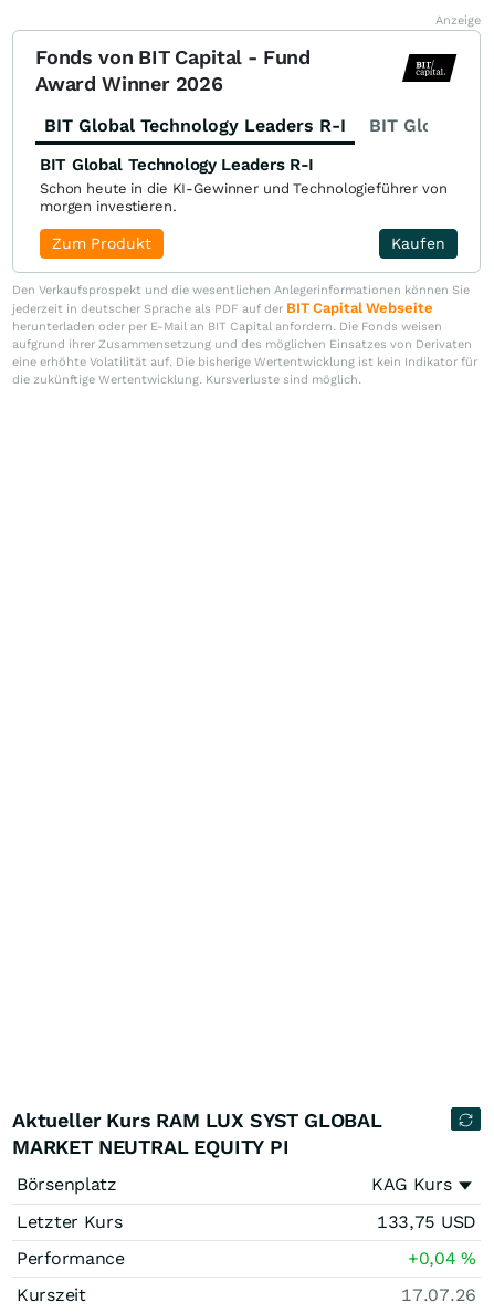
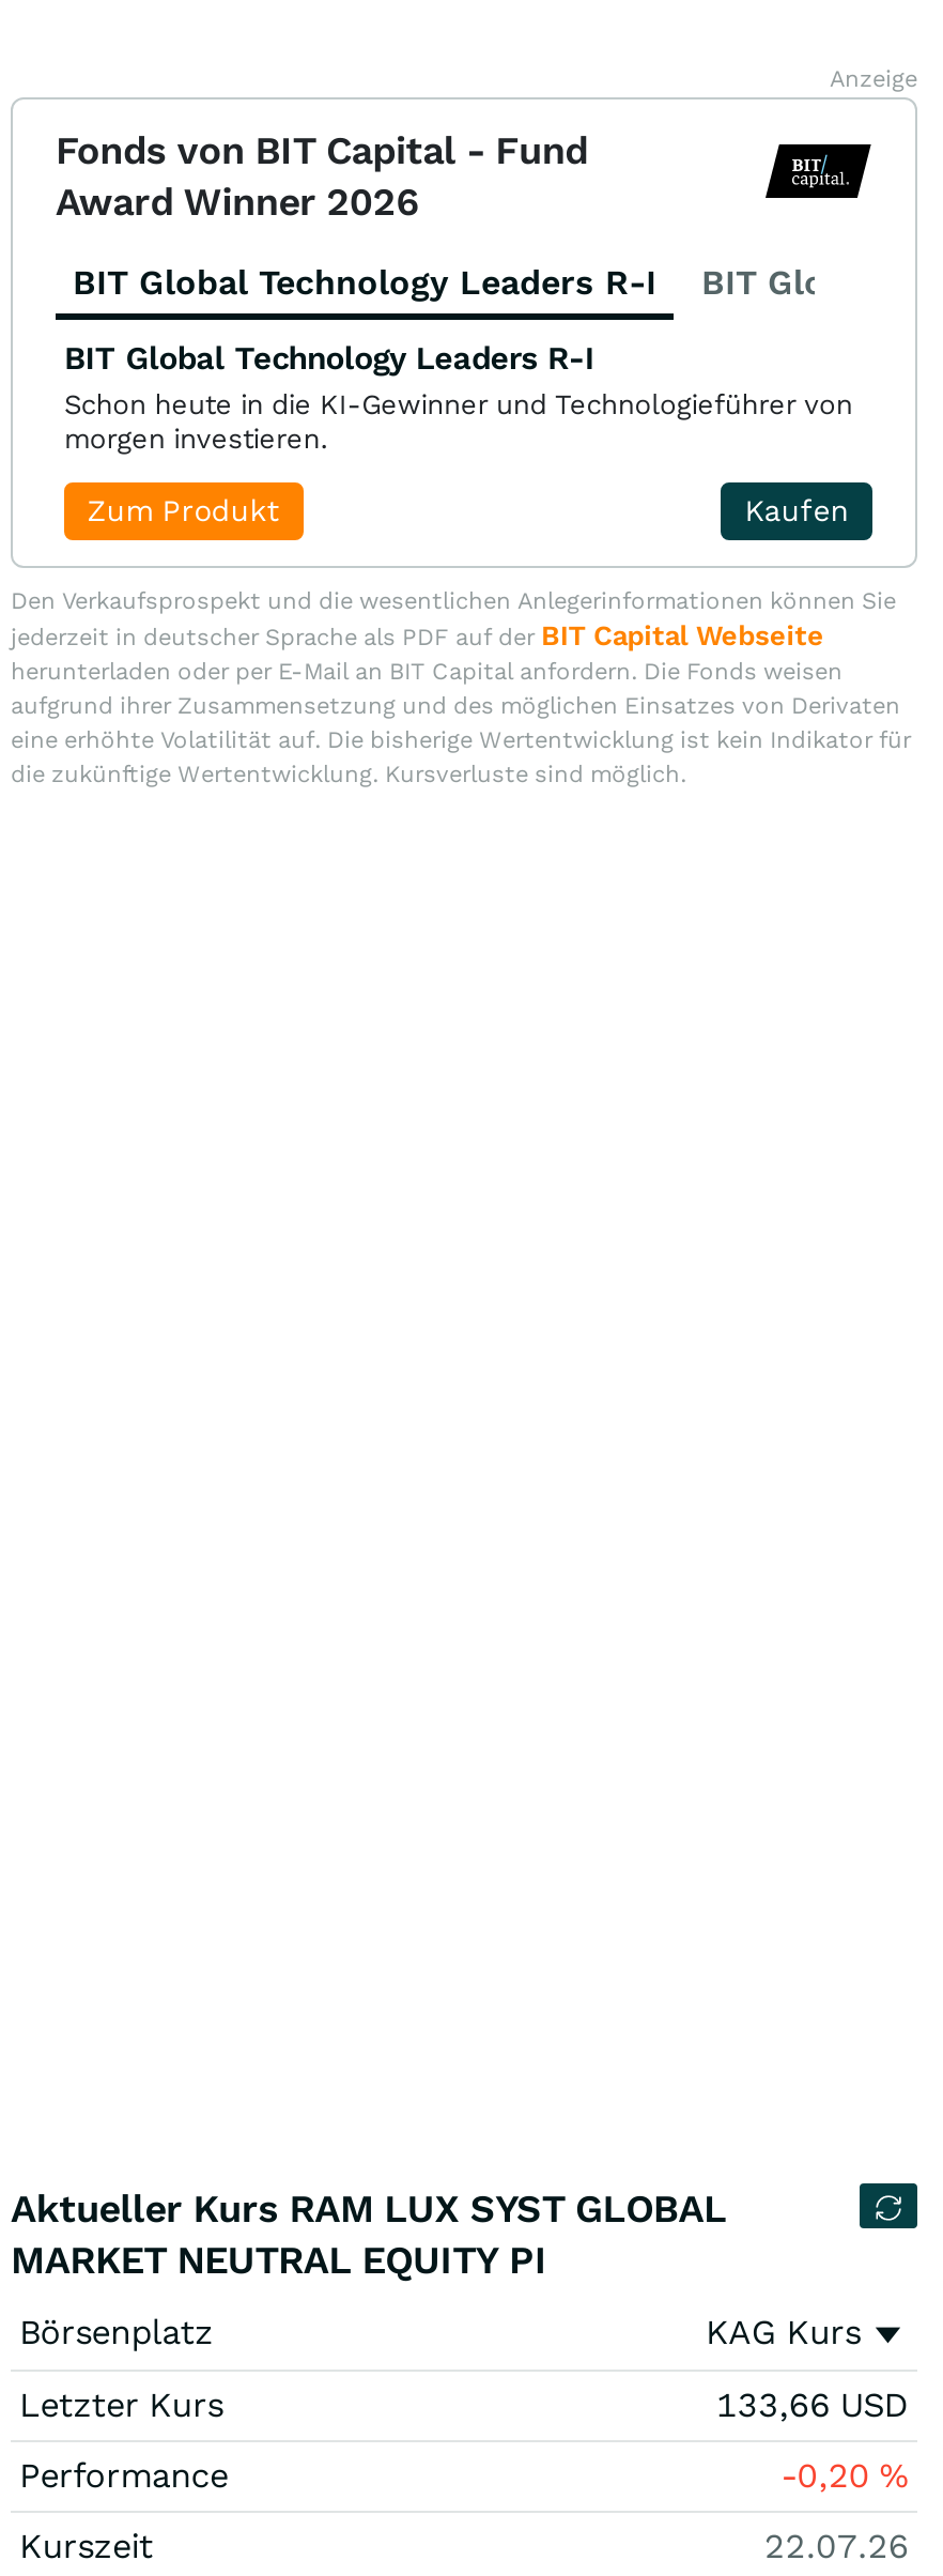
[377,1211,476,1232] 133,75 USD -> [716,2385,909,2425] 133,66 USD
[408,1248,476,1269] +0,04% -> [781,2455,909,2496] -0,20%
[402,1284,476,1305] 17.07.26 -> [764,2526,909,2566] 22.07.26

